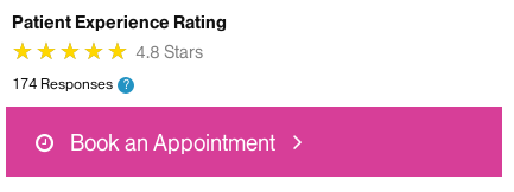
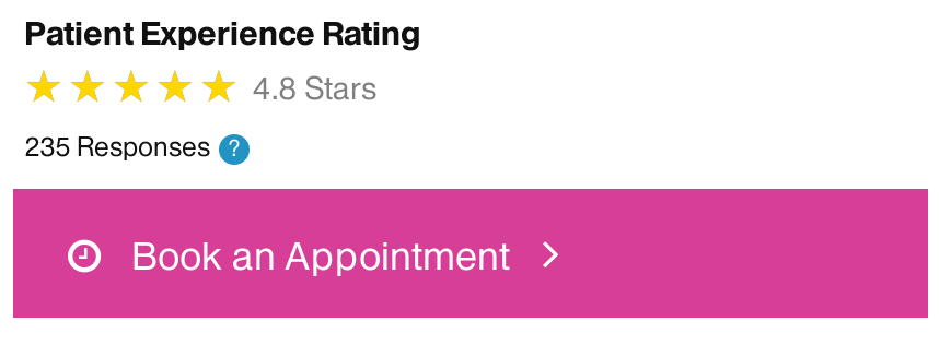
[12,75,113,92] 174 Responses -> [24,130,210,163] 235 Responses

